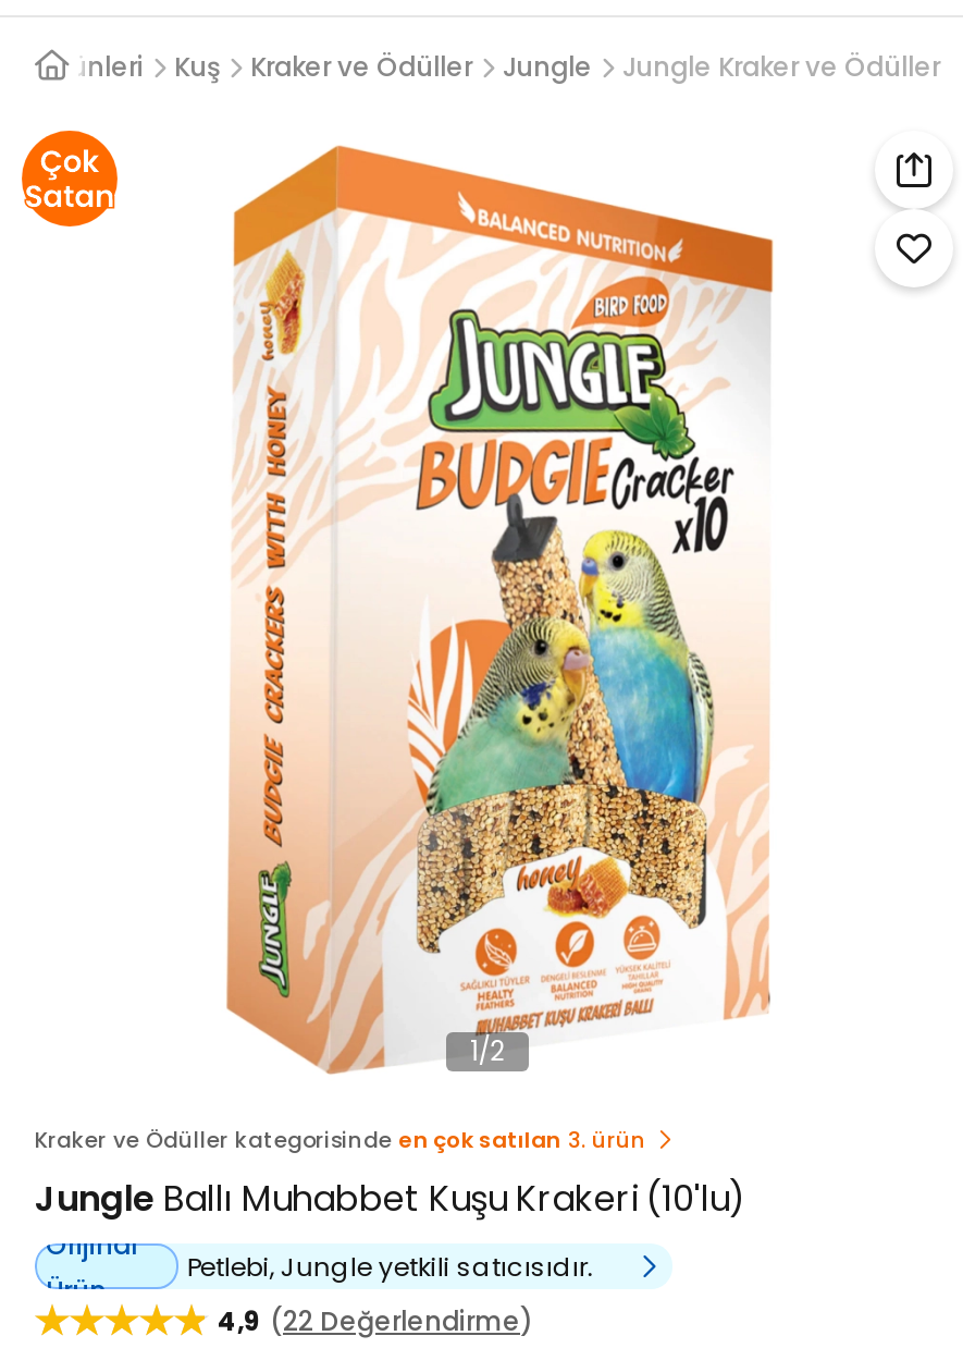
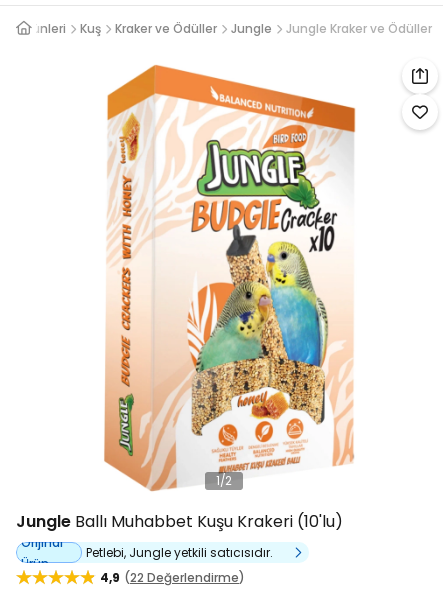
[20,128,120,229] [image] -> none
[35,1126,646,1154] Kraker ve Ödüller kategorisinde en çok satılan 3. ürün -> none

